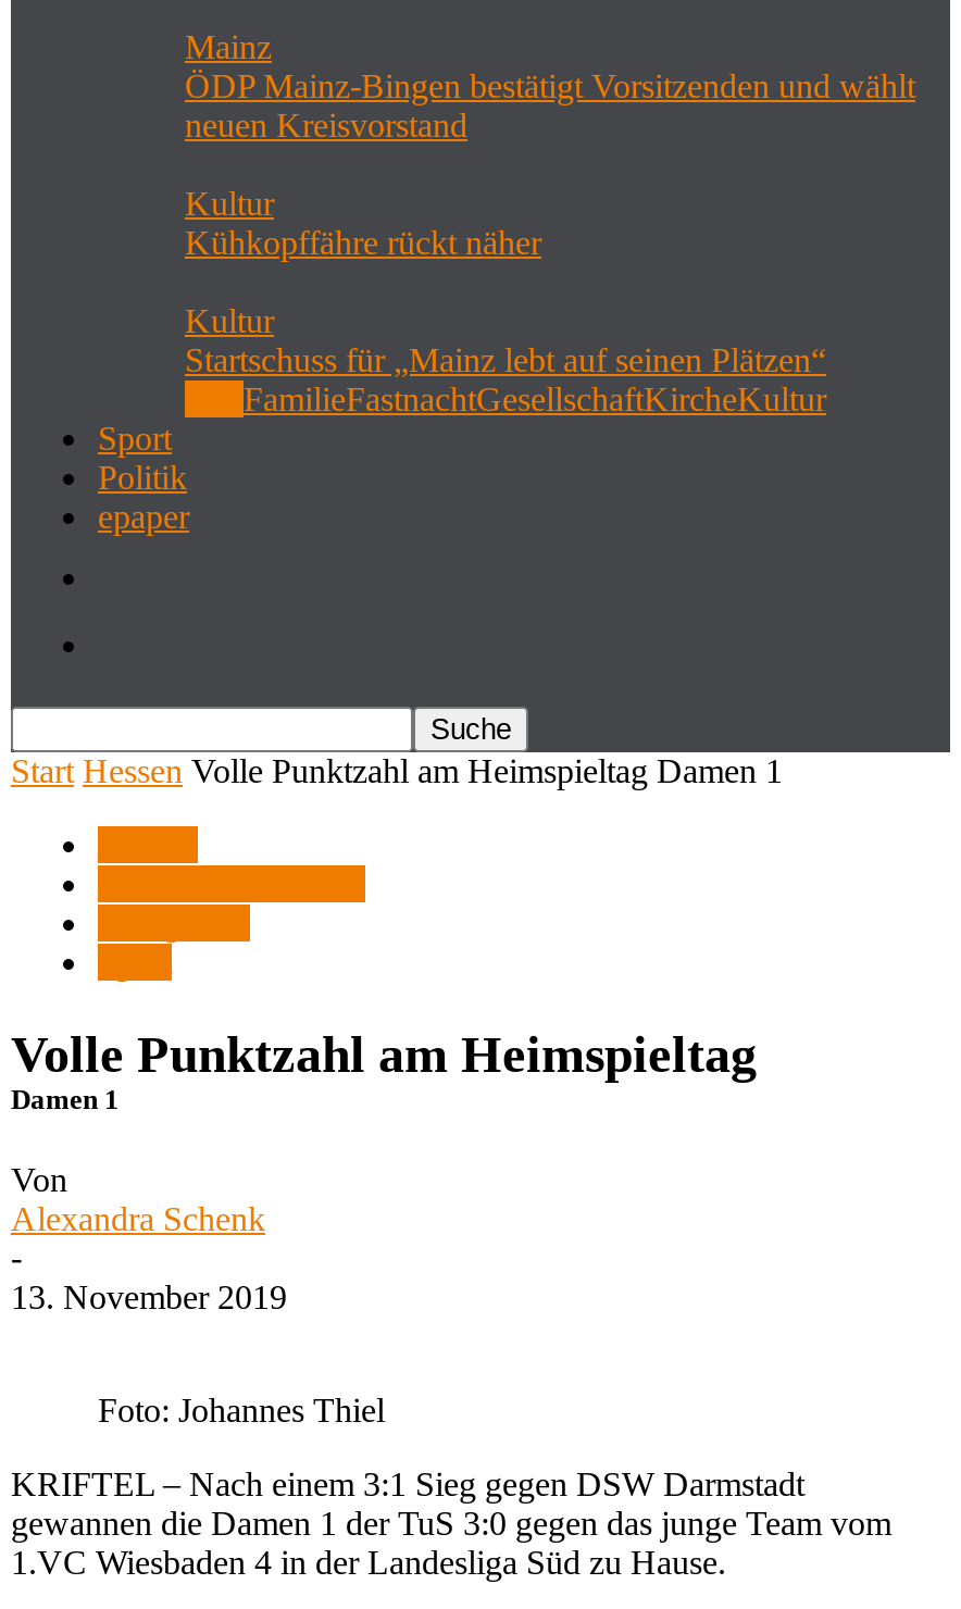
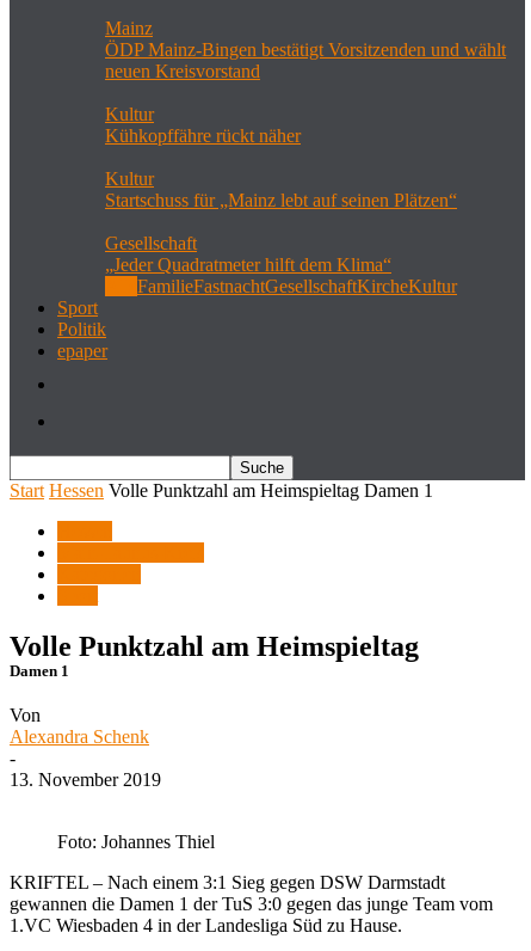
none -> [105,233,391,275] Gesellschaft | „Jeder Quadratmeter hilft dem Klima“

